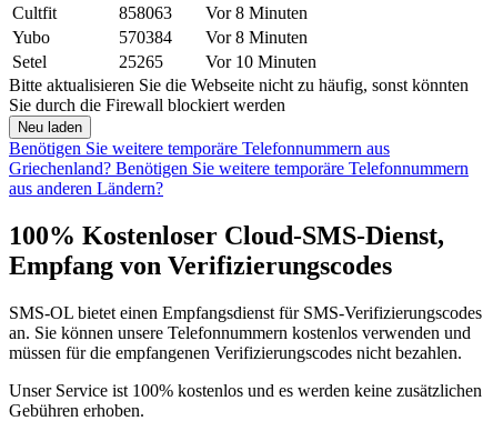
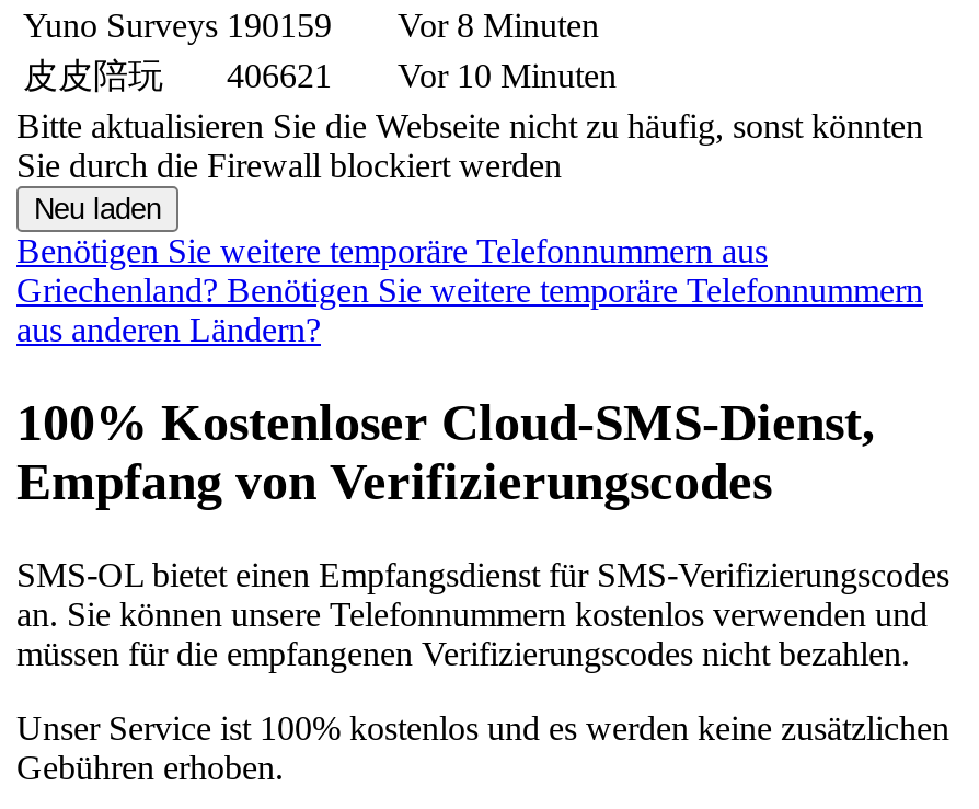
[12,3,172,22] Cultfit | 858063 -> [23,6,332,44] Yuno Surveys 190159
[12,28,308,71] Yubo | 570384 | Vor 8 Minuten | Setel | 25265 -> [23,57,332,94] 皮皮陪玩 | 406621

